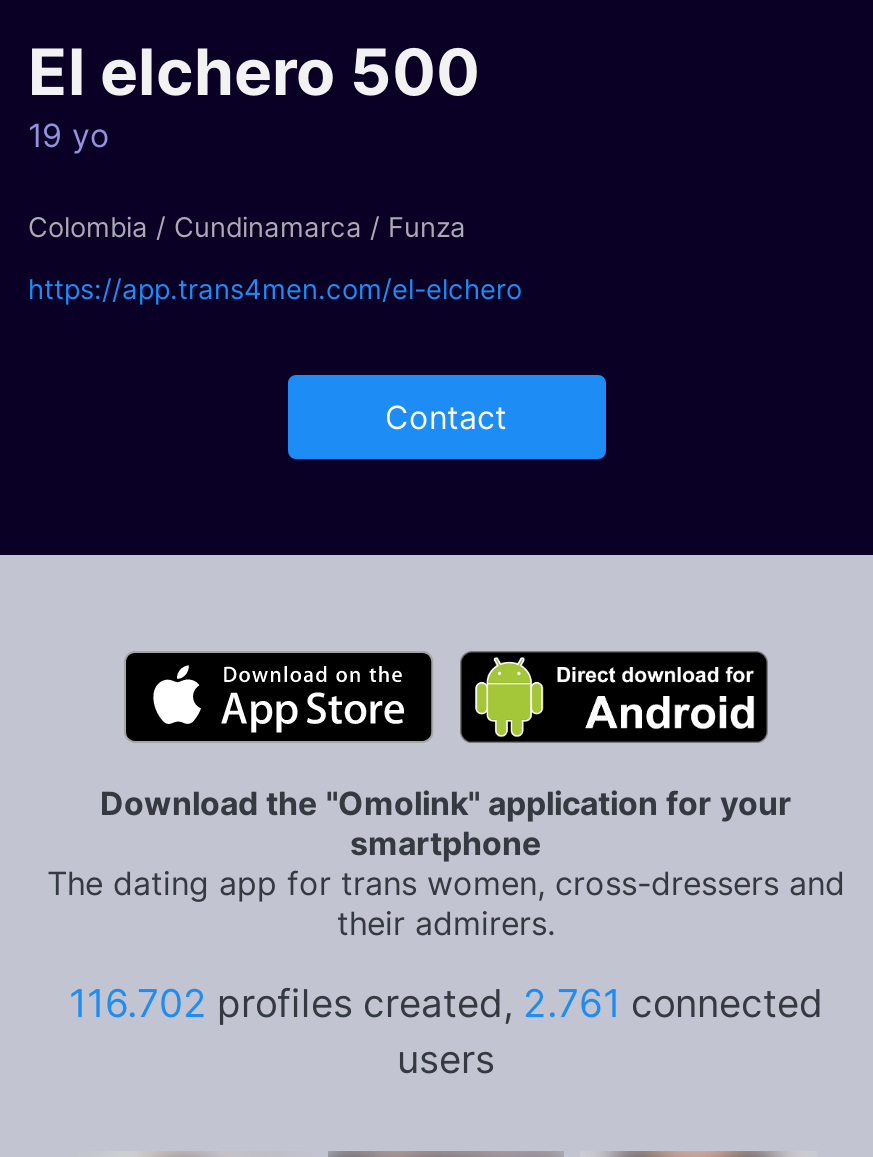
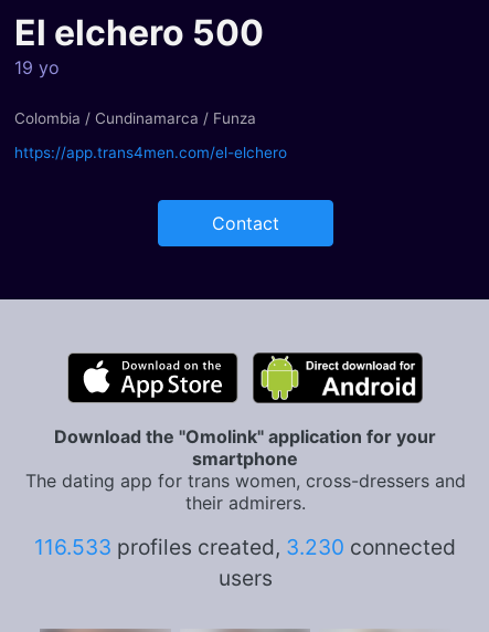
[69,979,823,1027] 116.702 profiles created, 2.761 connected -> [34,534,456,560] 116.533 profiles created, 3.230 connected

